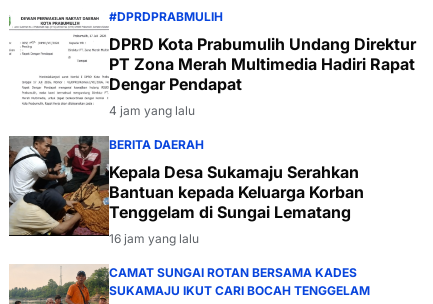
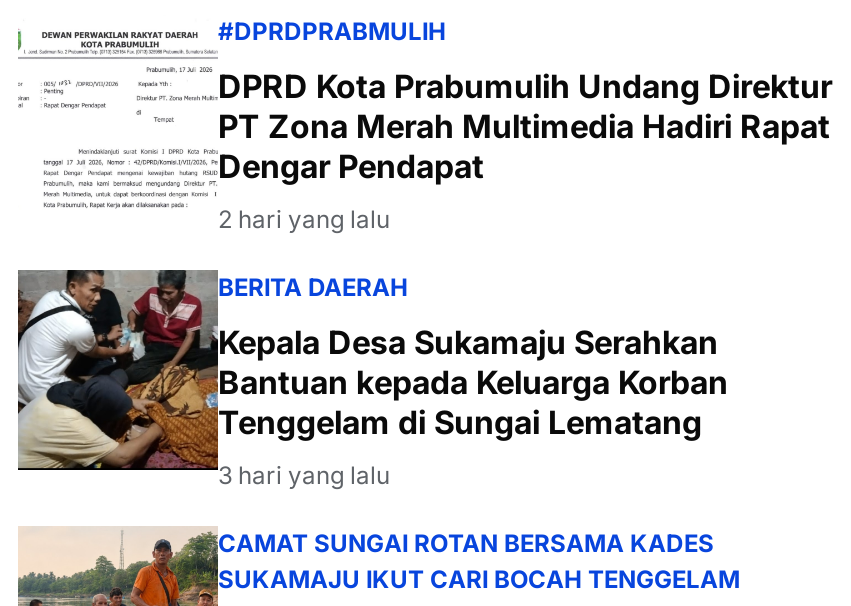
[109,103,195,118] 4 jam yang lalu -> [218,204,390,234] 2 hari yang lalu
[109,231,199,246] 16 jam yang lalu -> [218,460,390,490] 3 hari yang lalu

